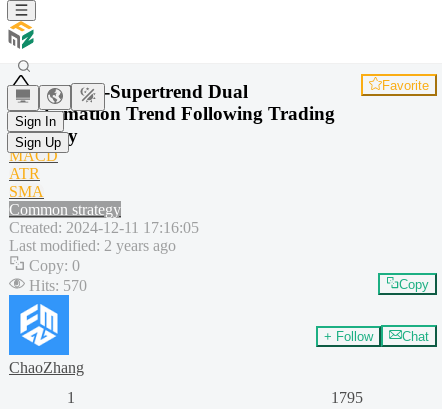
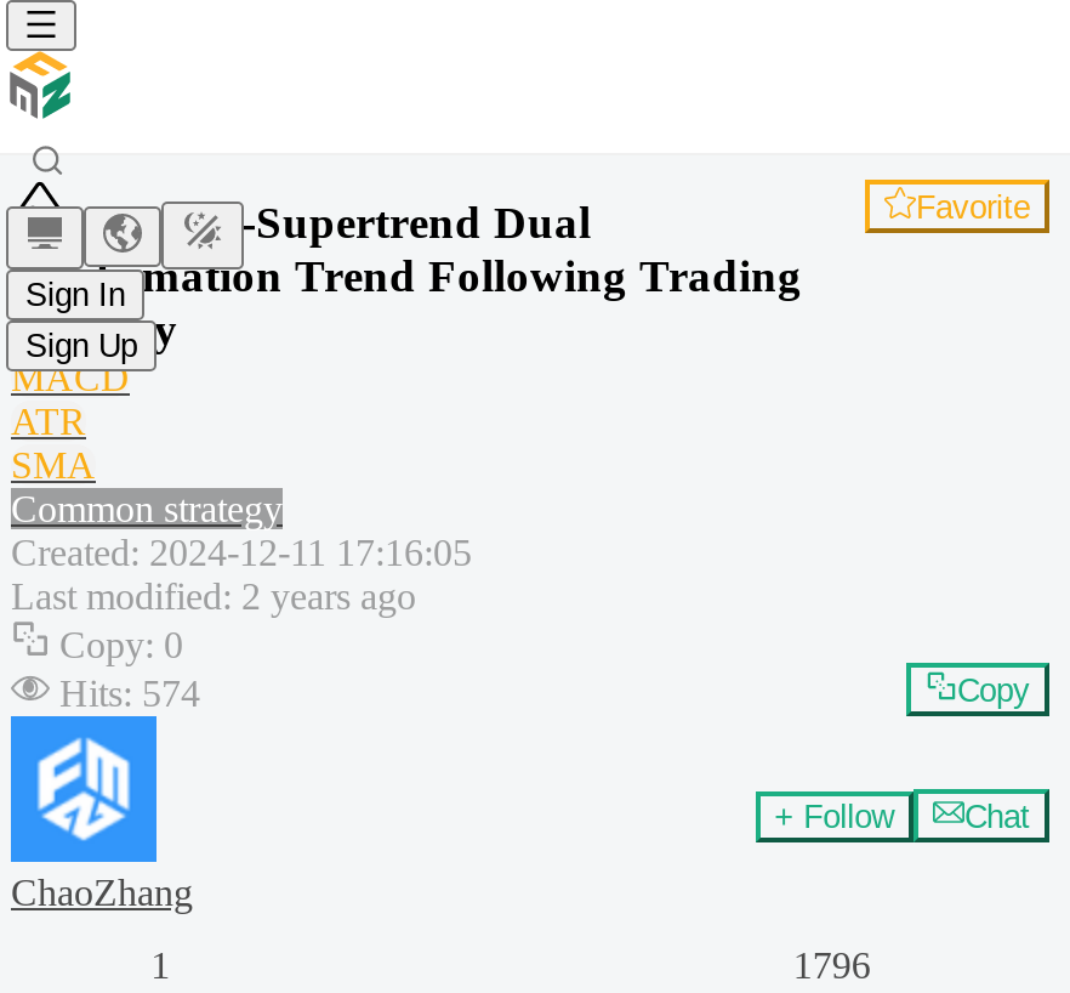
[29,277,87,294] Hits: 570 -> [59,673,200,714] Hits: 574
[331,389,363,406] 1795 -> [793,944,871,986] 1796

